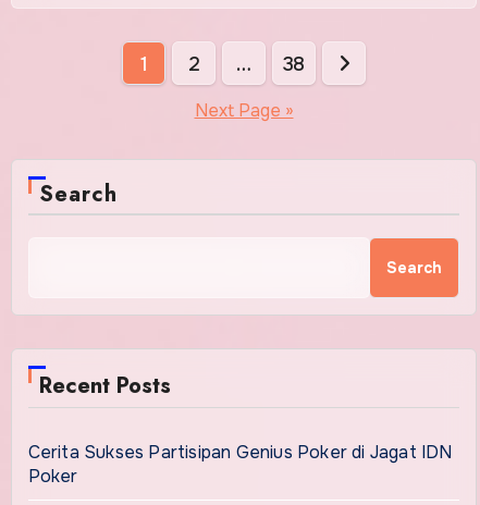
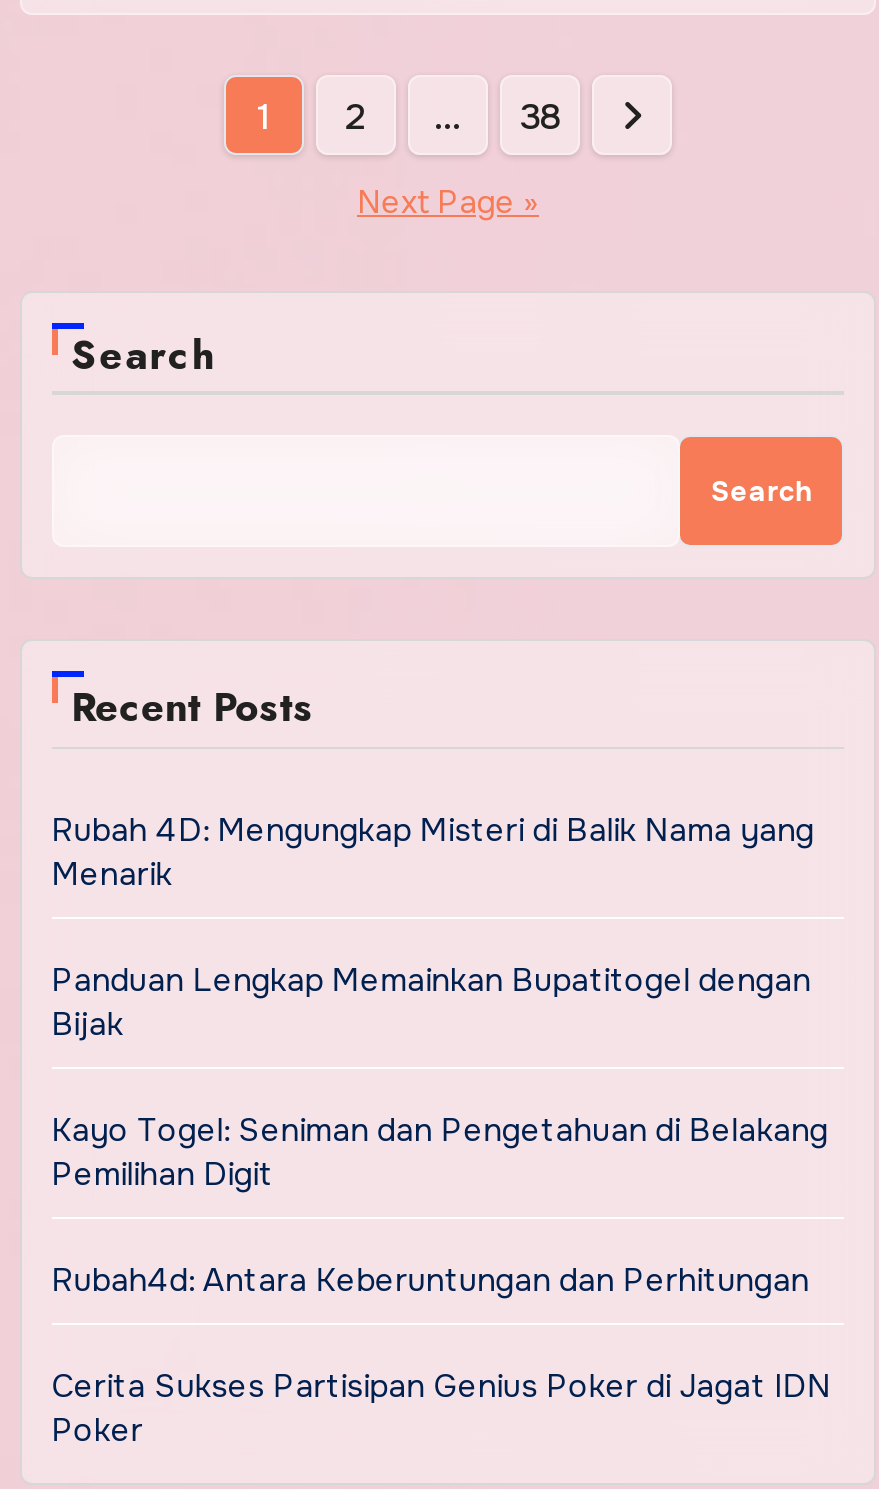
none -> [51,809,828,1301] Rubah 4D: Mengungkap Misteri di Balik Nama yang | Menarik | Panduan Lengkap Memainkan Bupatitogel dengan | Bijak | Kayo Togel: Seniman dan Pengetahuan di Belakang | Pemilihan Digit | Rubah4d: Antara Keberuntungan dan Perhitungan

